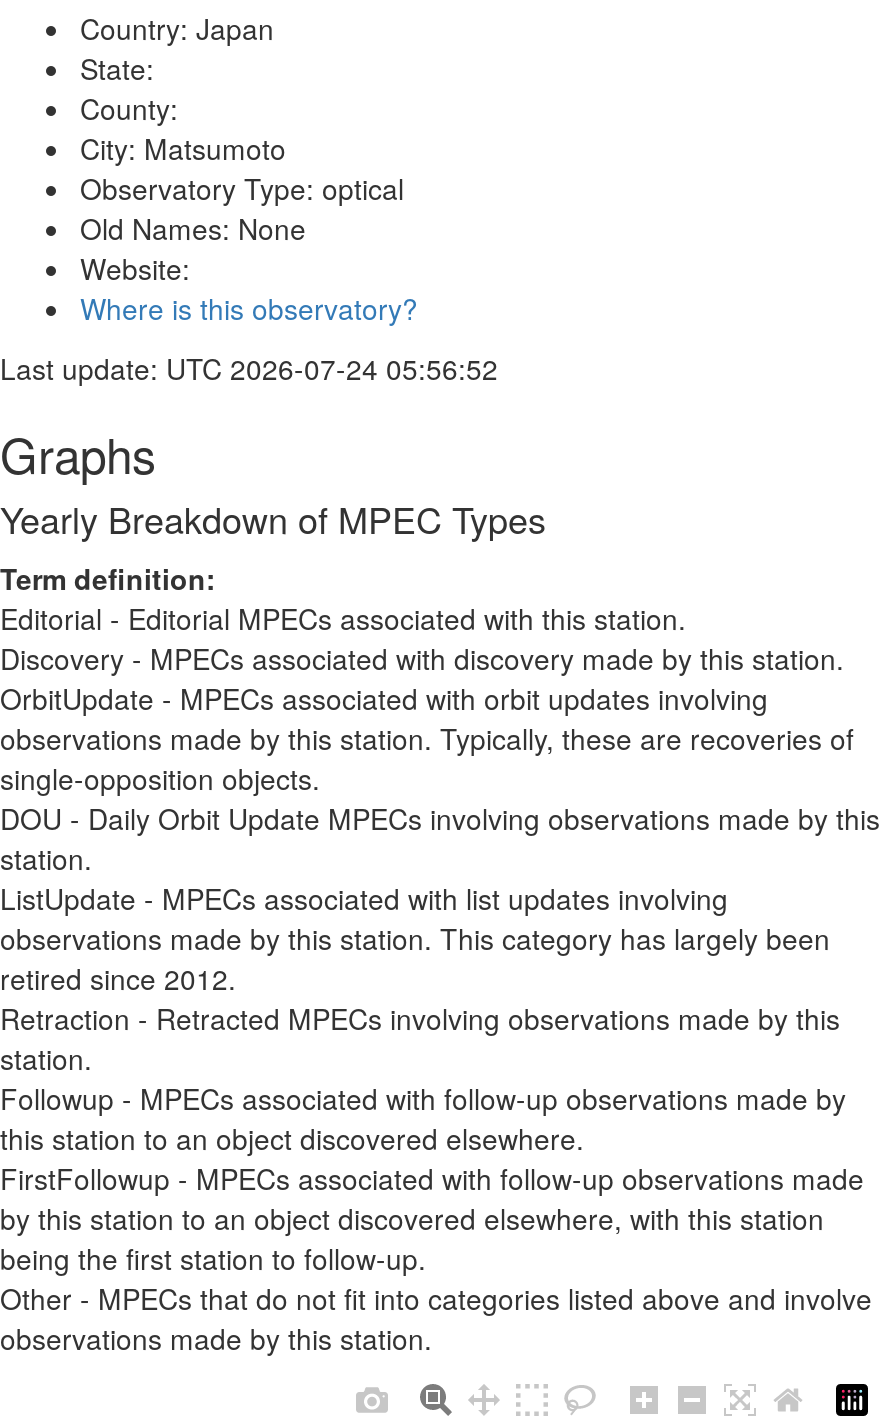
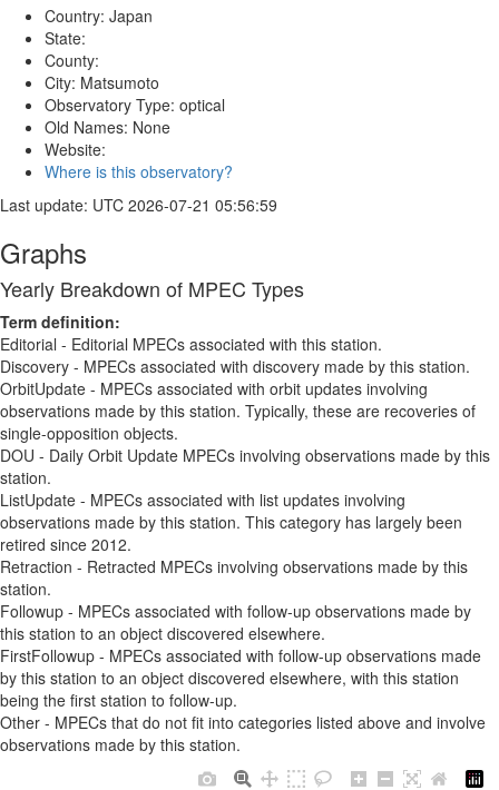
[0,348,498,388] Last update: UTC 2026-07-24 05:56:52 -> [0,194,277,216] Last update: UTC 2026-07-21 05:56:59

